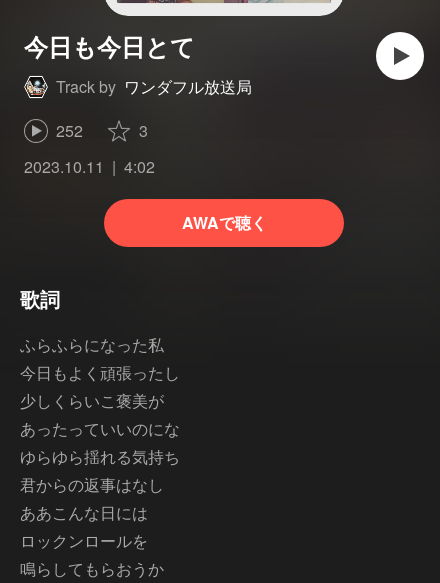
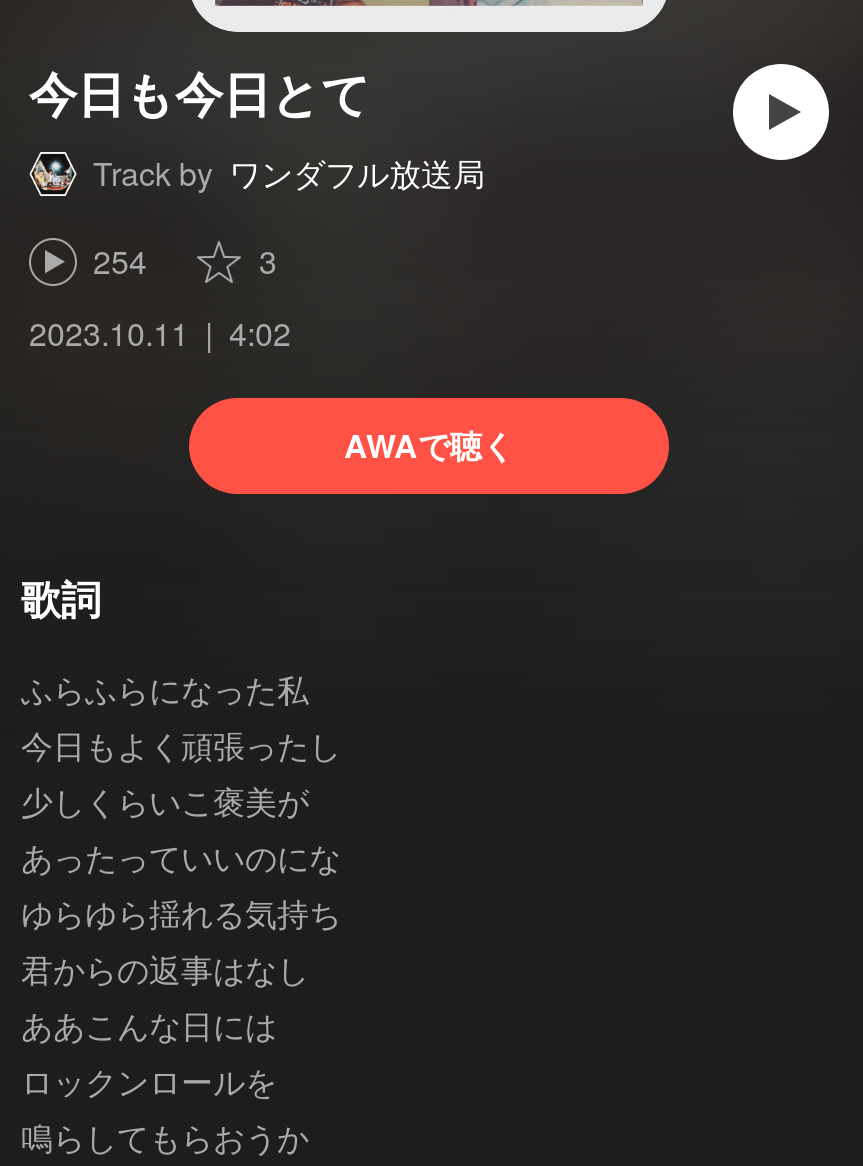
[56,119,83,142] 252 -> [93,238,147,284] 254

